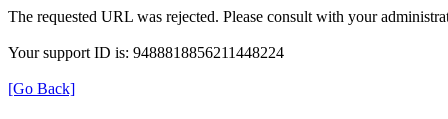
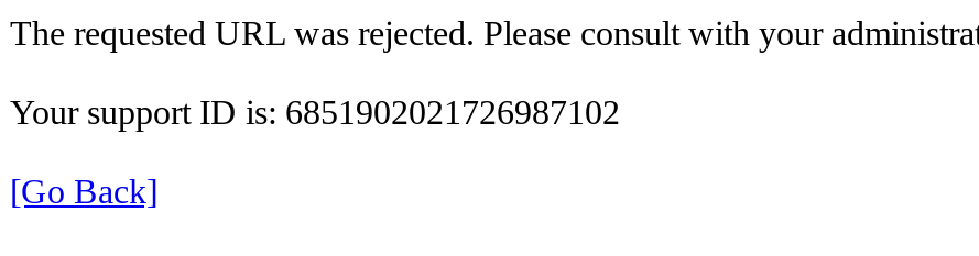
[8,44,284,61] Your support ID is: 9488818856211448224 -> [10,93,620,131] Your support ID is: 6851902021726987102

